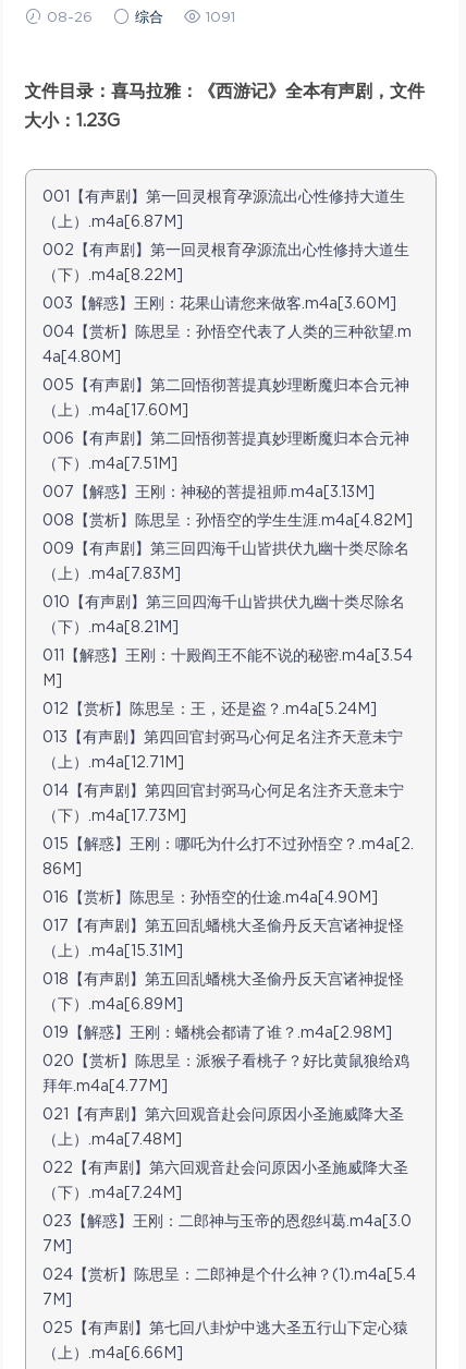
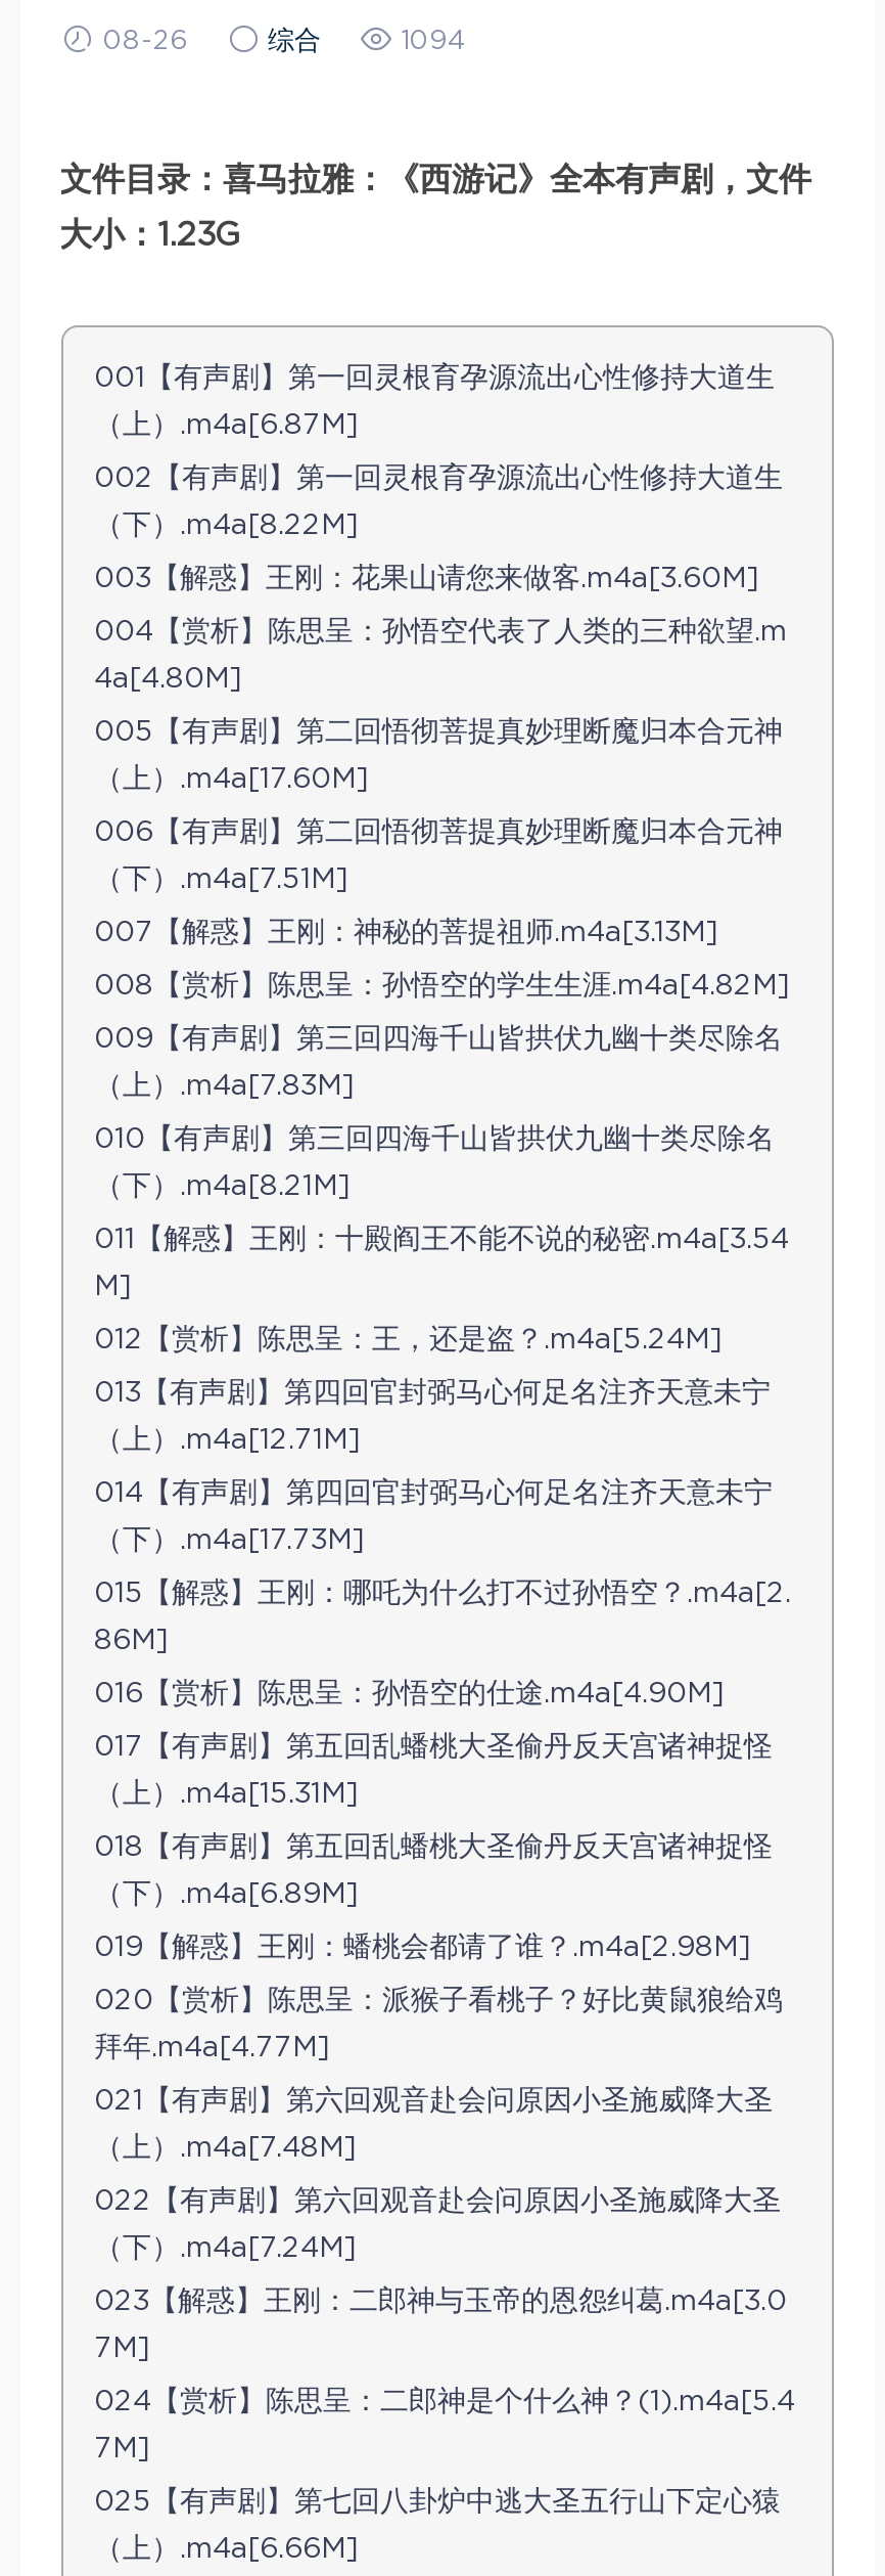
[201,11,235,25] 1091 -> [392,29,466,55] 1094

